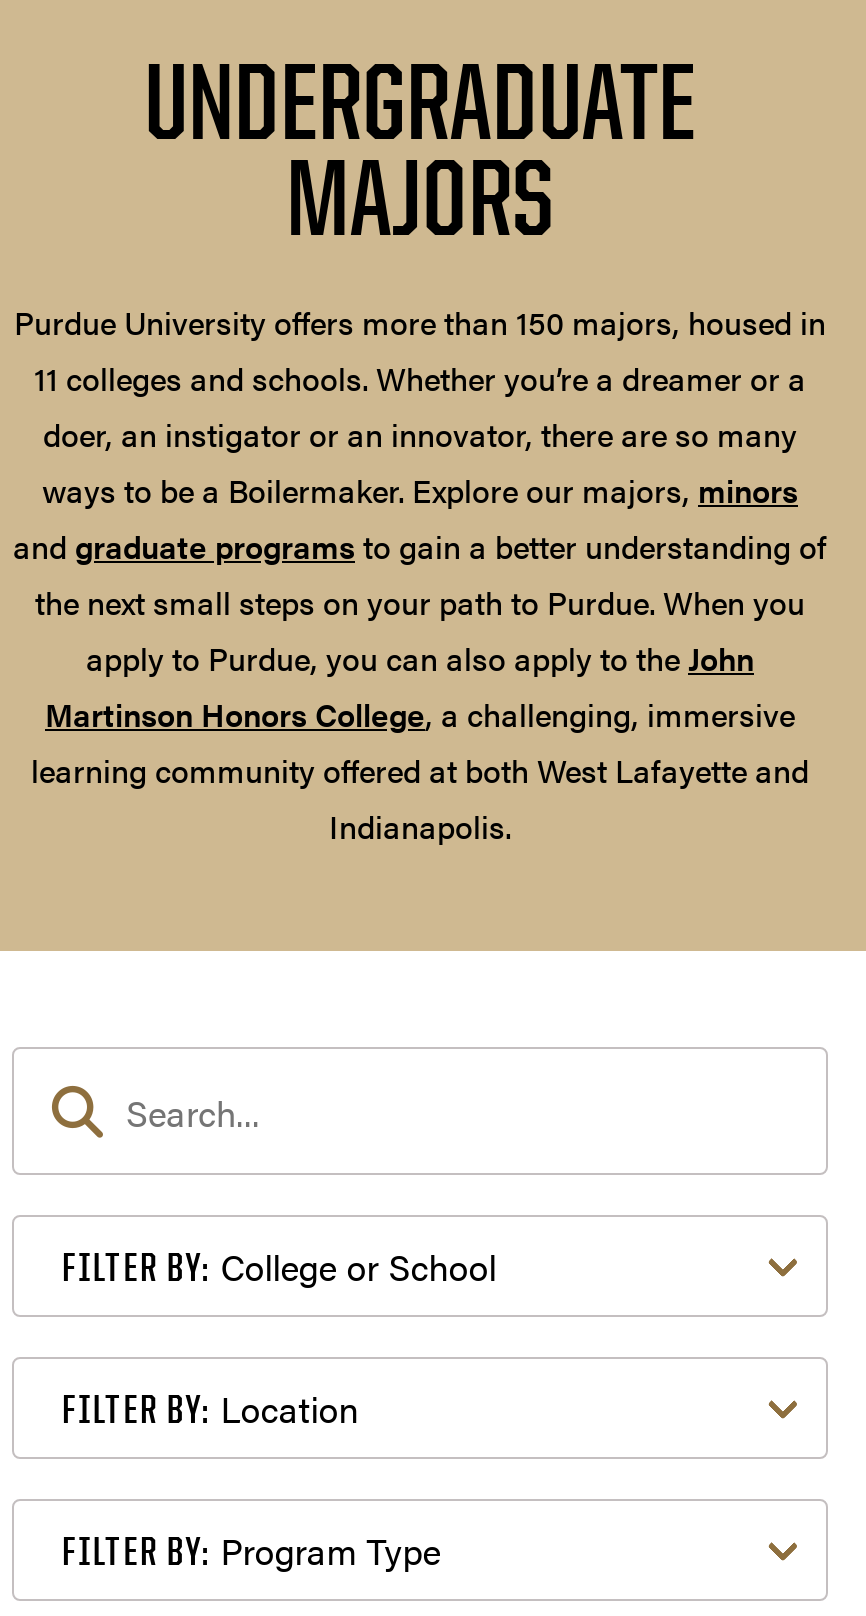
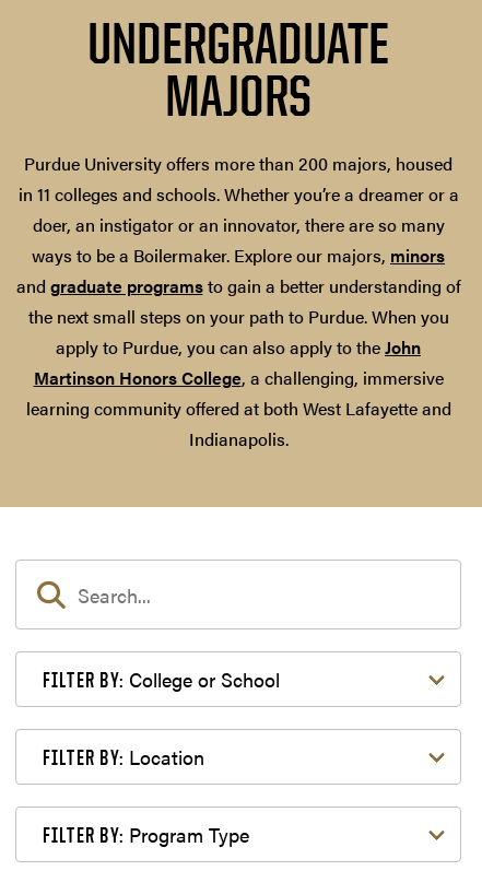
[14,299,826,401] Purdue University offers more than 150 majors, housed in | 11 colleges and schools. Whether you’re a dreamer or a -> [18,151,459,207] Purdue University offers more than 200 majors, housed | in 11 colleges and schools. Whether you’re a dreamer or a

